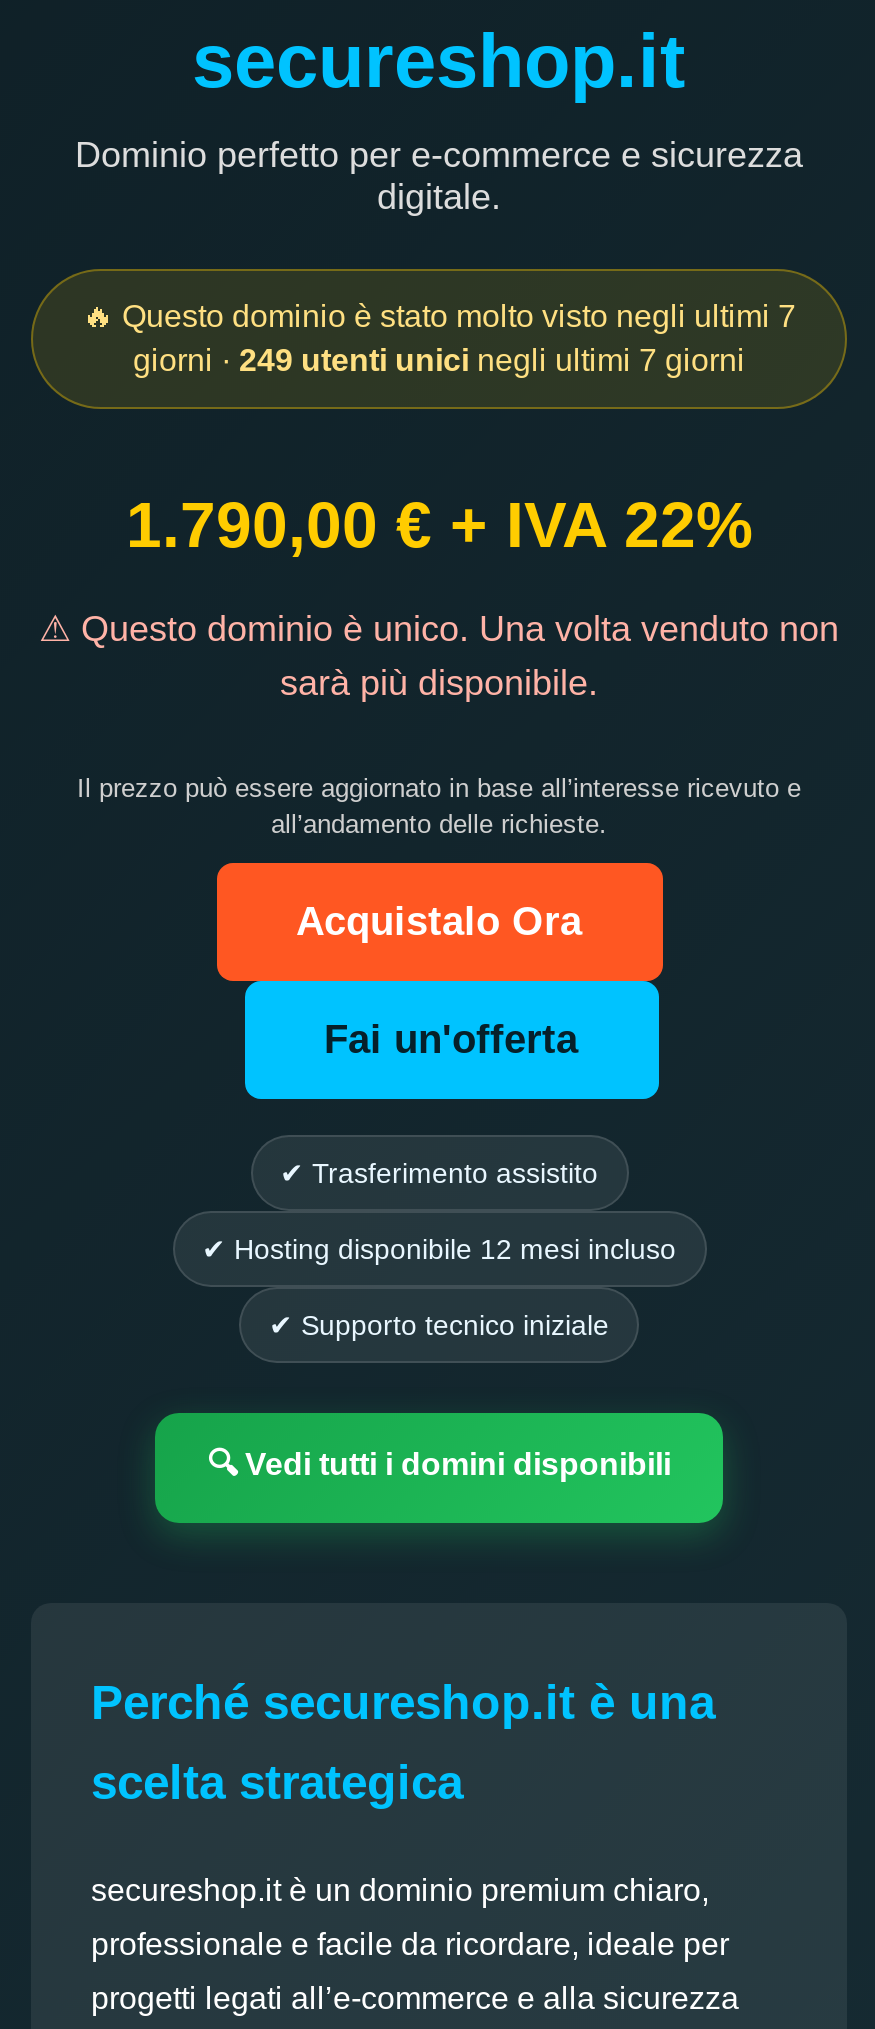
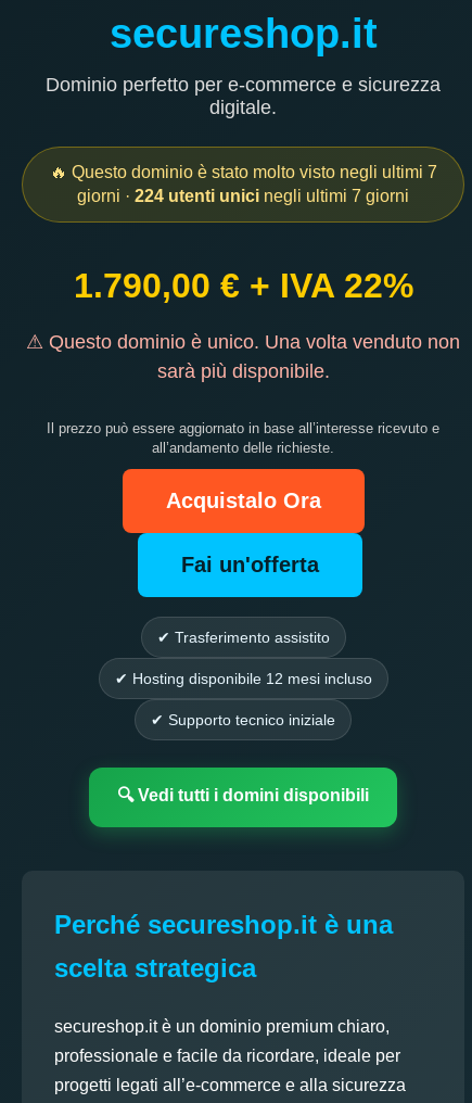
[133,342,745,376] giorni · 249 utenti unici negli ultimi 7 giorni -> [77,186,409,205] giorni · 224 utenti unici negli ultimi 7 giorni

